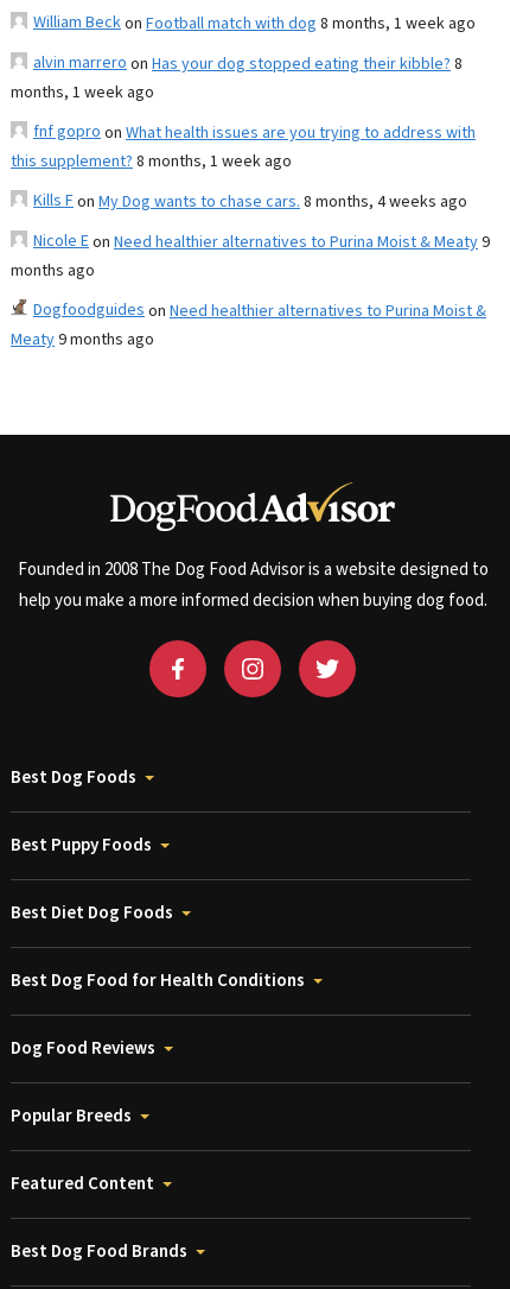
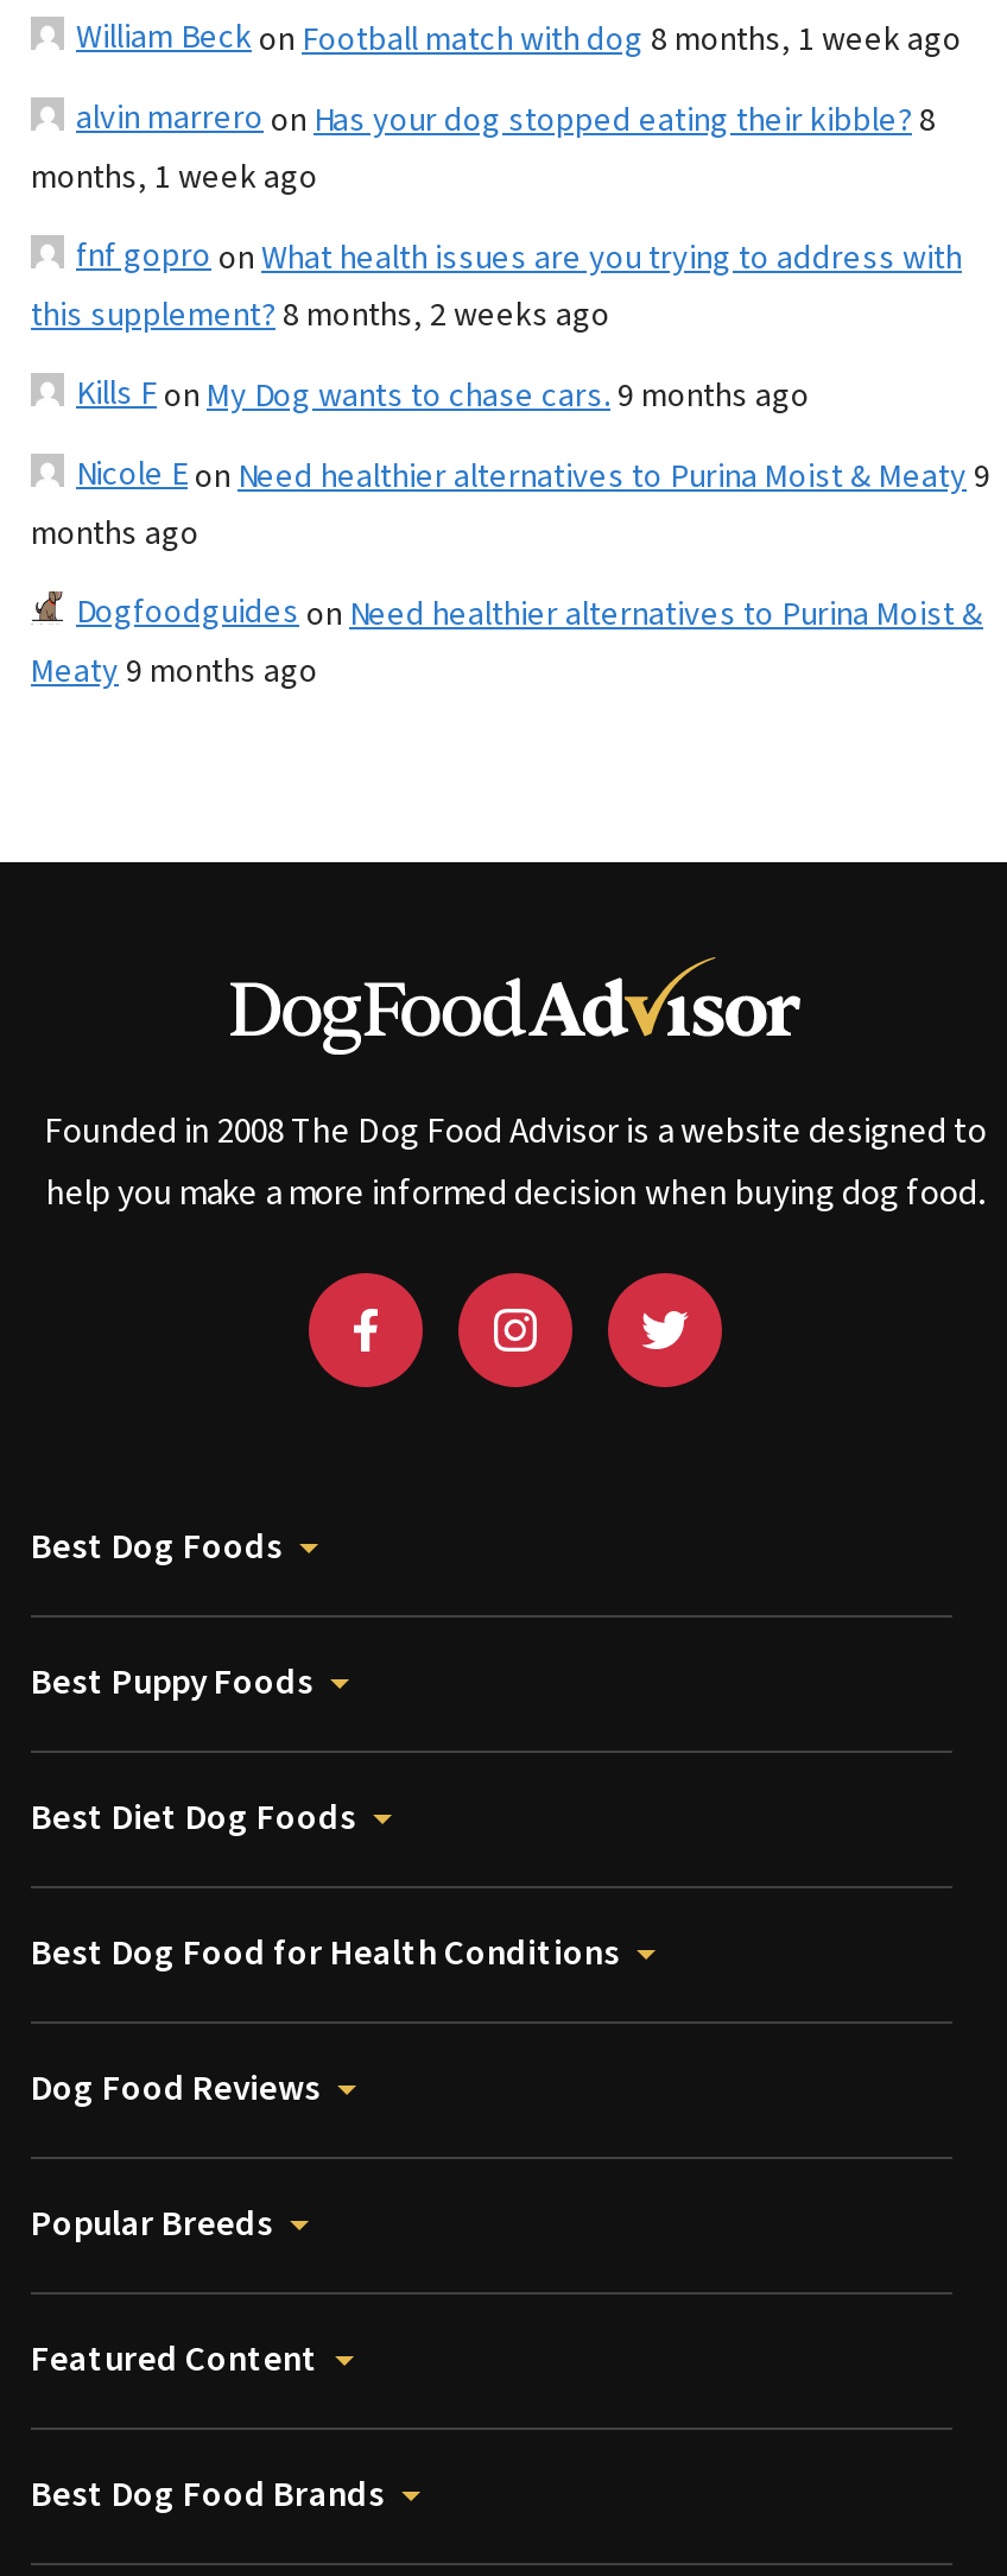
[11,149,292,173] this supplement? 8 months, 1 week ago -> [31,291,610,339] this supplement? 8 months, 2 weeks ago
[33,189,467,213] Kills Fon My Dog wants to chase cars. 8 months, 4 weeks ago -> [76,370,810,420] Kills Fon My Dog wants to chase cars. 9 months ago

